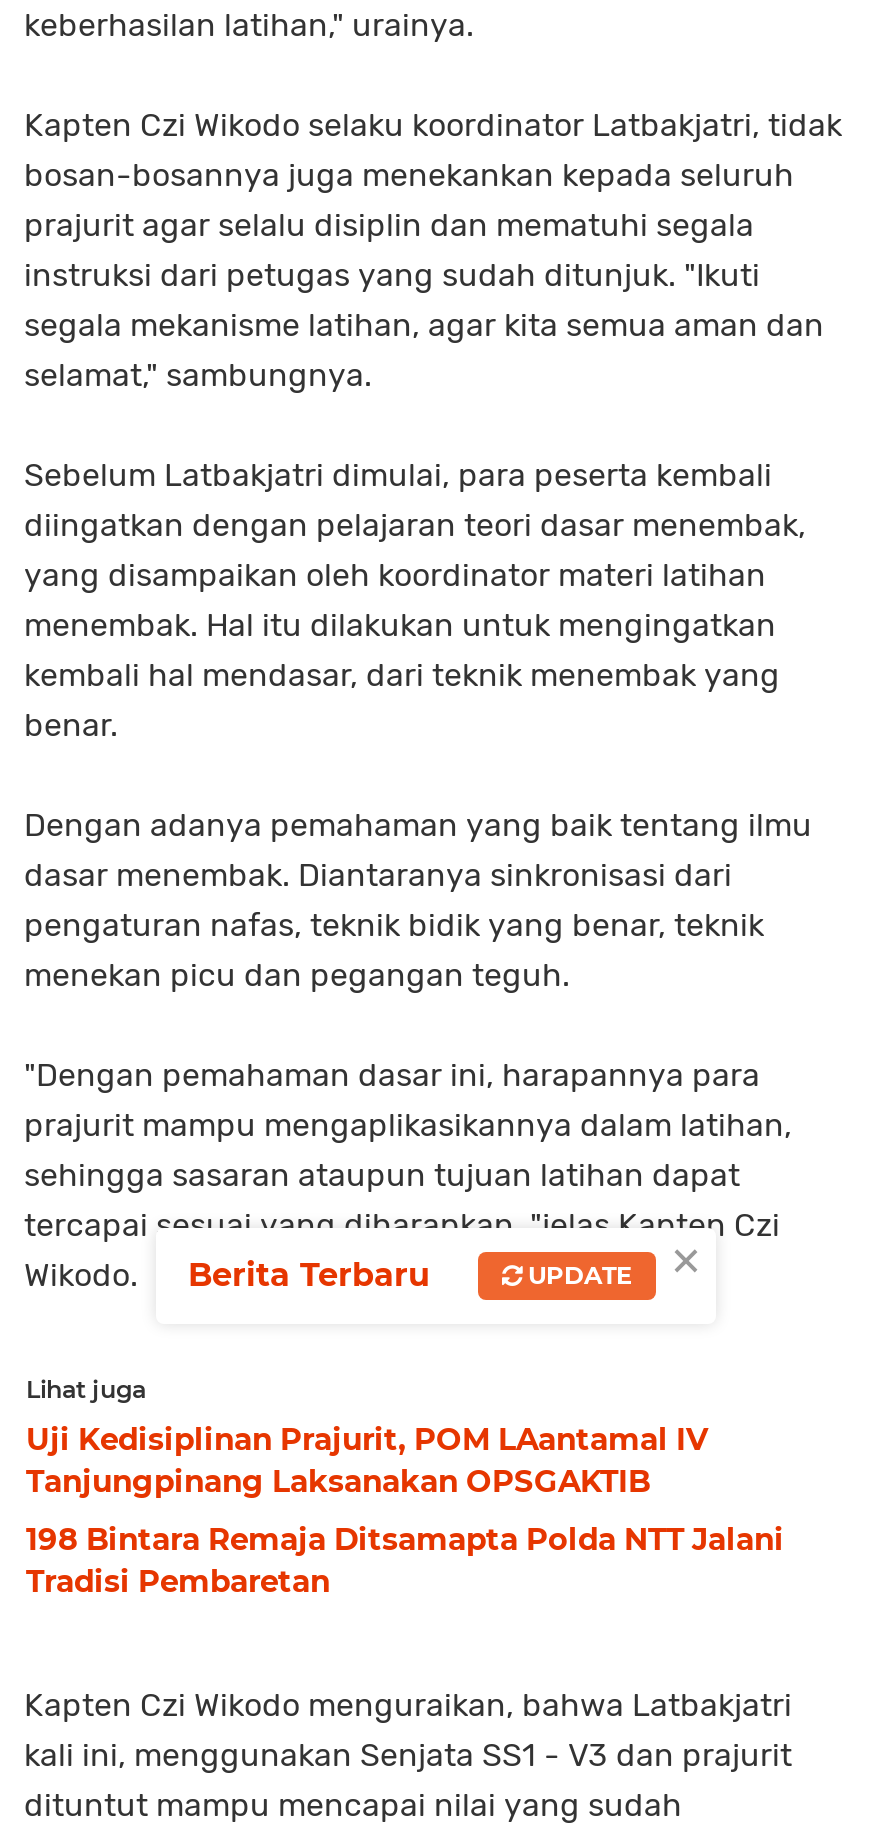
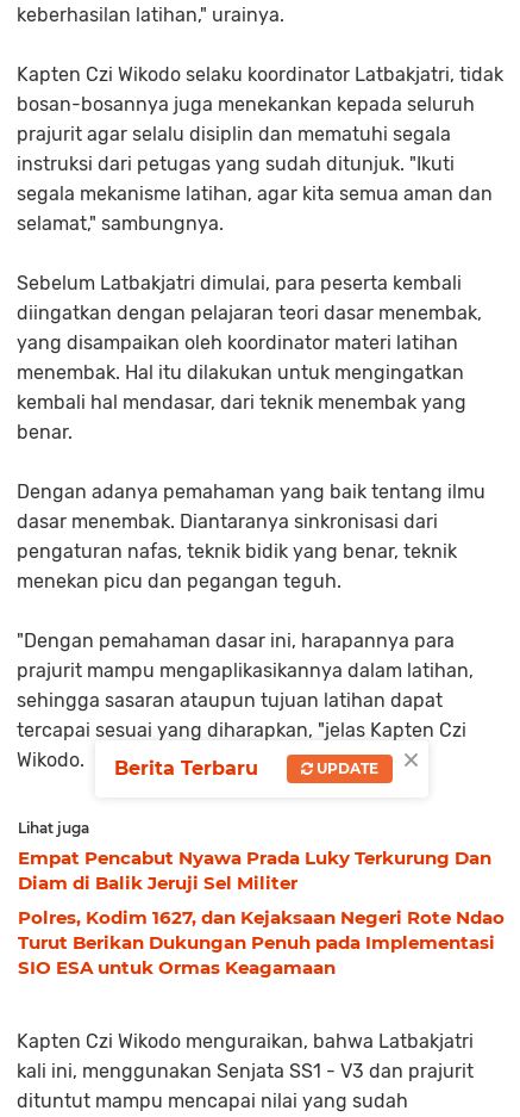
[26,1421,708,1501] Uji Kedisiplinan Prajurit, POM LAantamal IV | Tanjungpinang Laksanakan OPSGAKTIB -> [18,847,491,895] Empat Pencabut Nyawa Prada Luky Terkurung Dan | Diam di Balik Jeruji Sel Militer
[26,1521,784,1601] 198 Bintara Remaja Ditsamapta Polda NTT Jalani | Tradisi Pembaretan -> [18,906,505,979] Polres, Kodim 1627, dan Kejaksaan Negeri Rote Ndao | Turut Berikan Dukungan Penuh pada Implementasi | SIO ESA untuk Ormas Keagamaan

